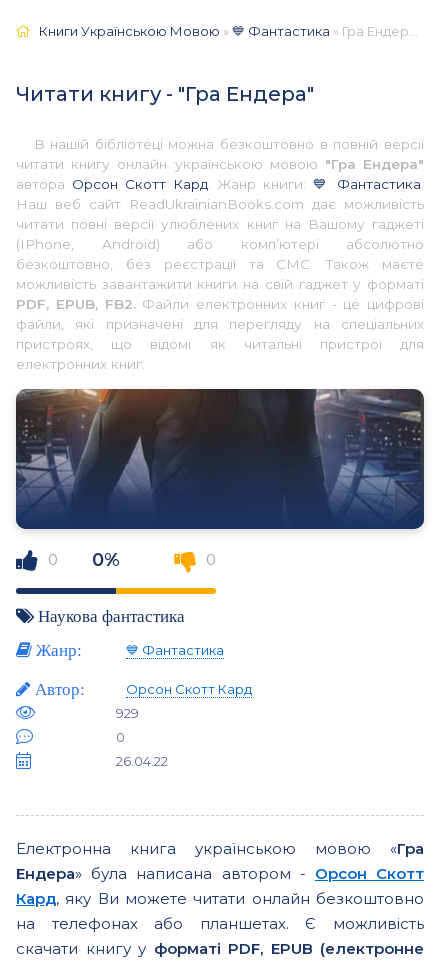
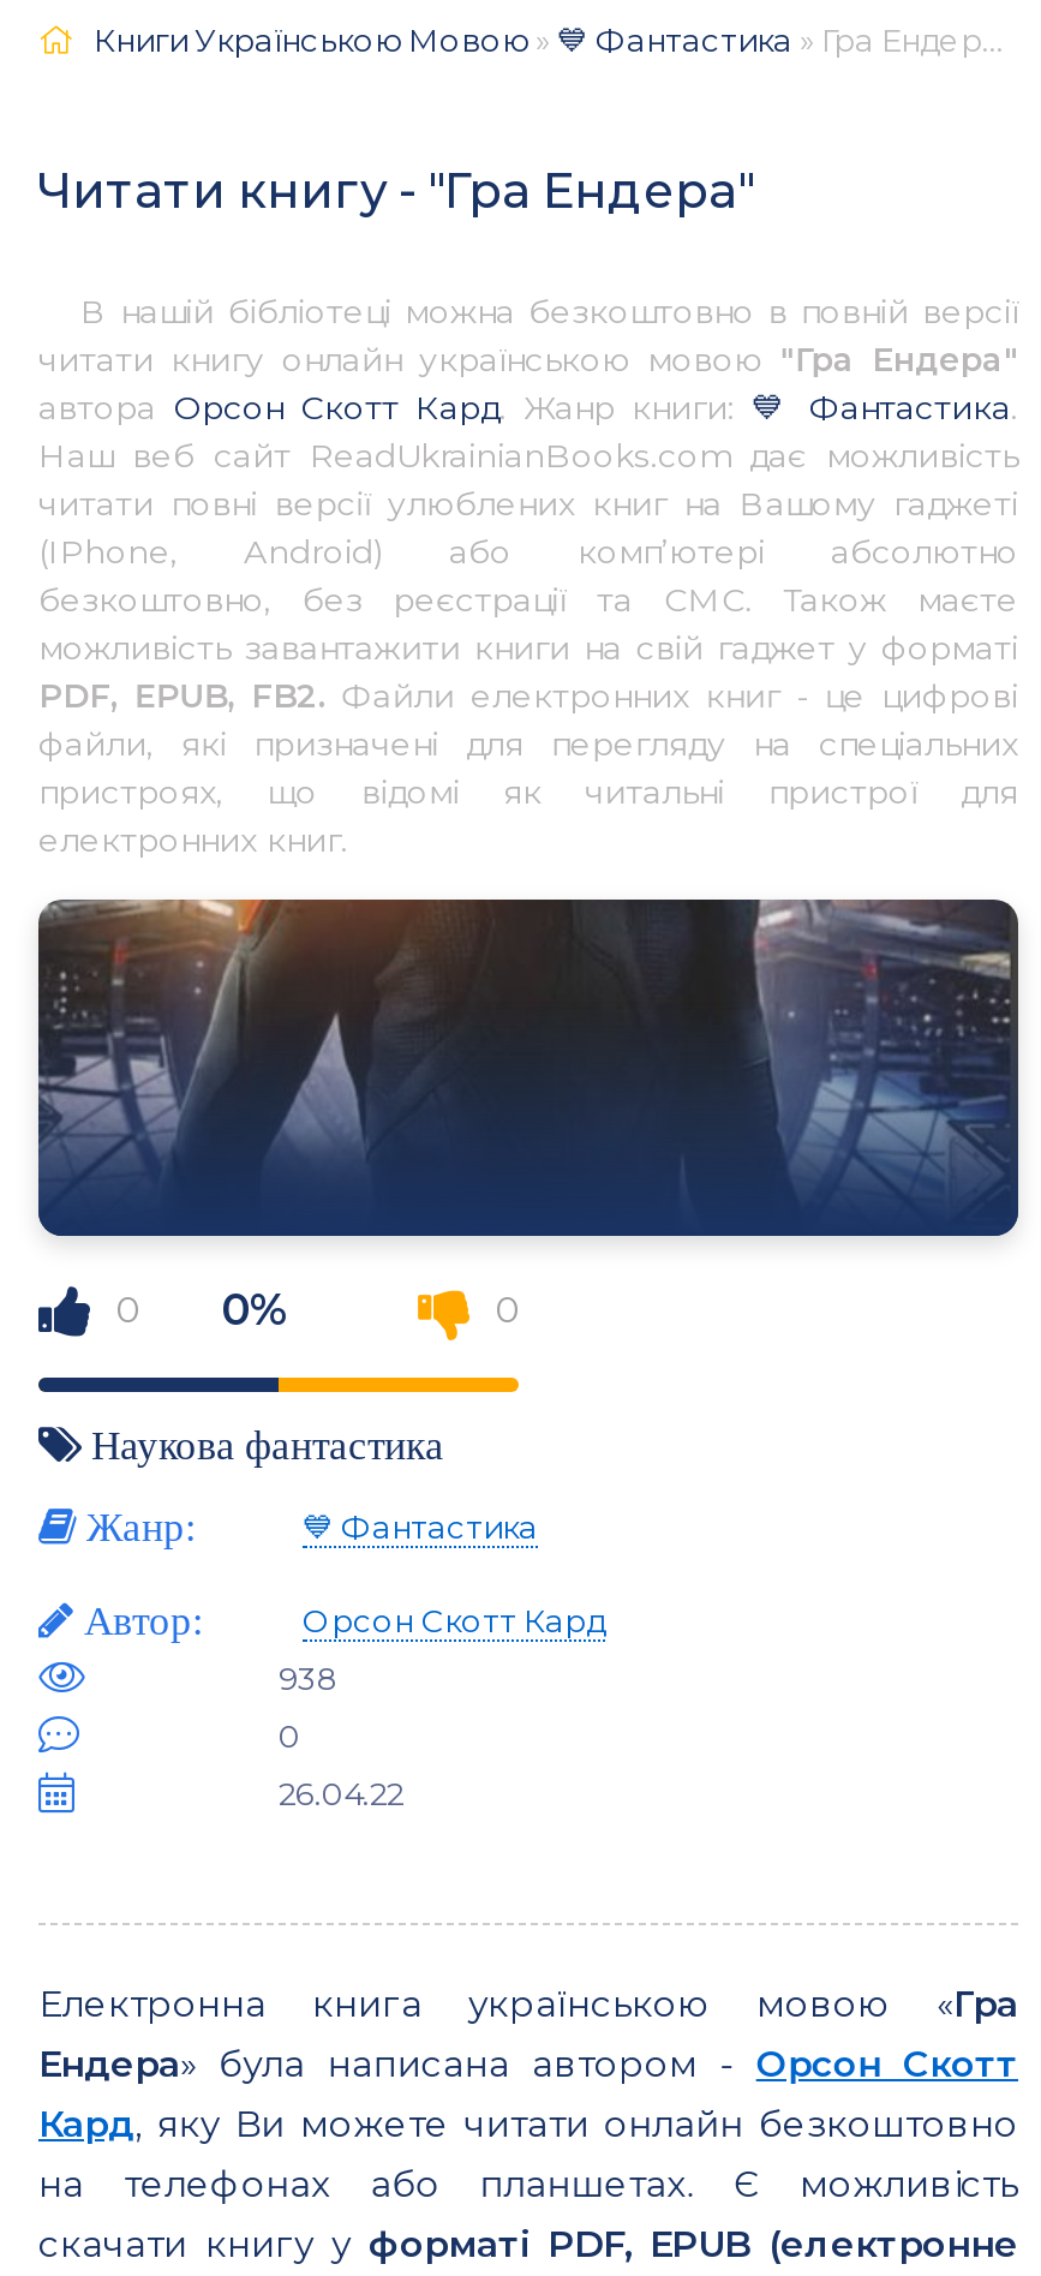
[116,705,139,721] 929 -> [279,1659,339,1697] 938

